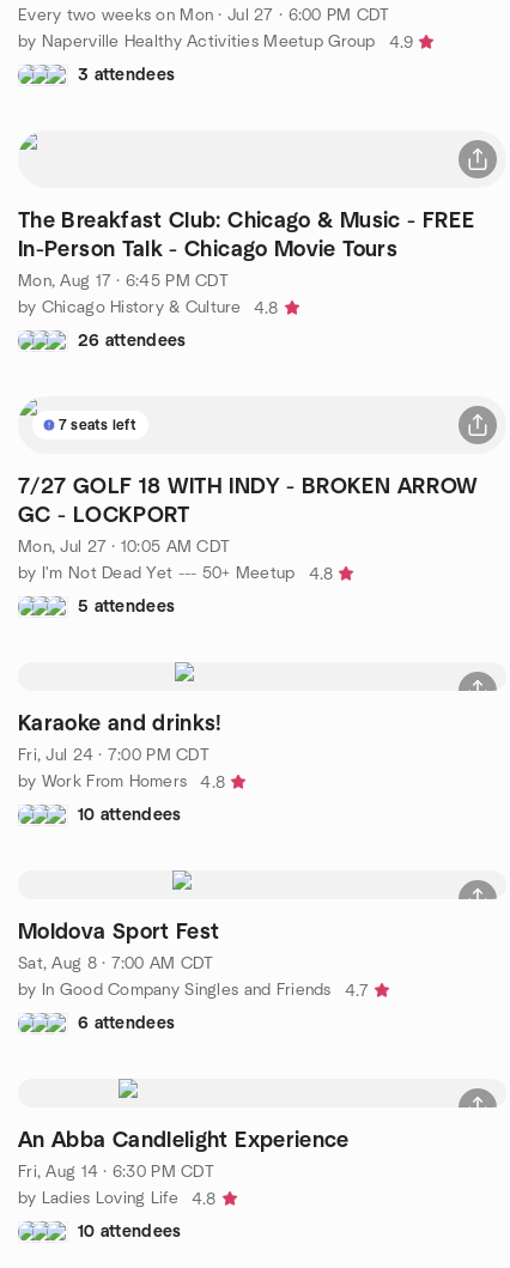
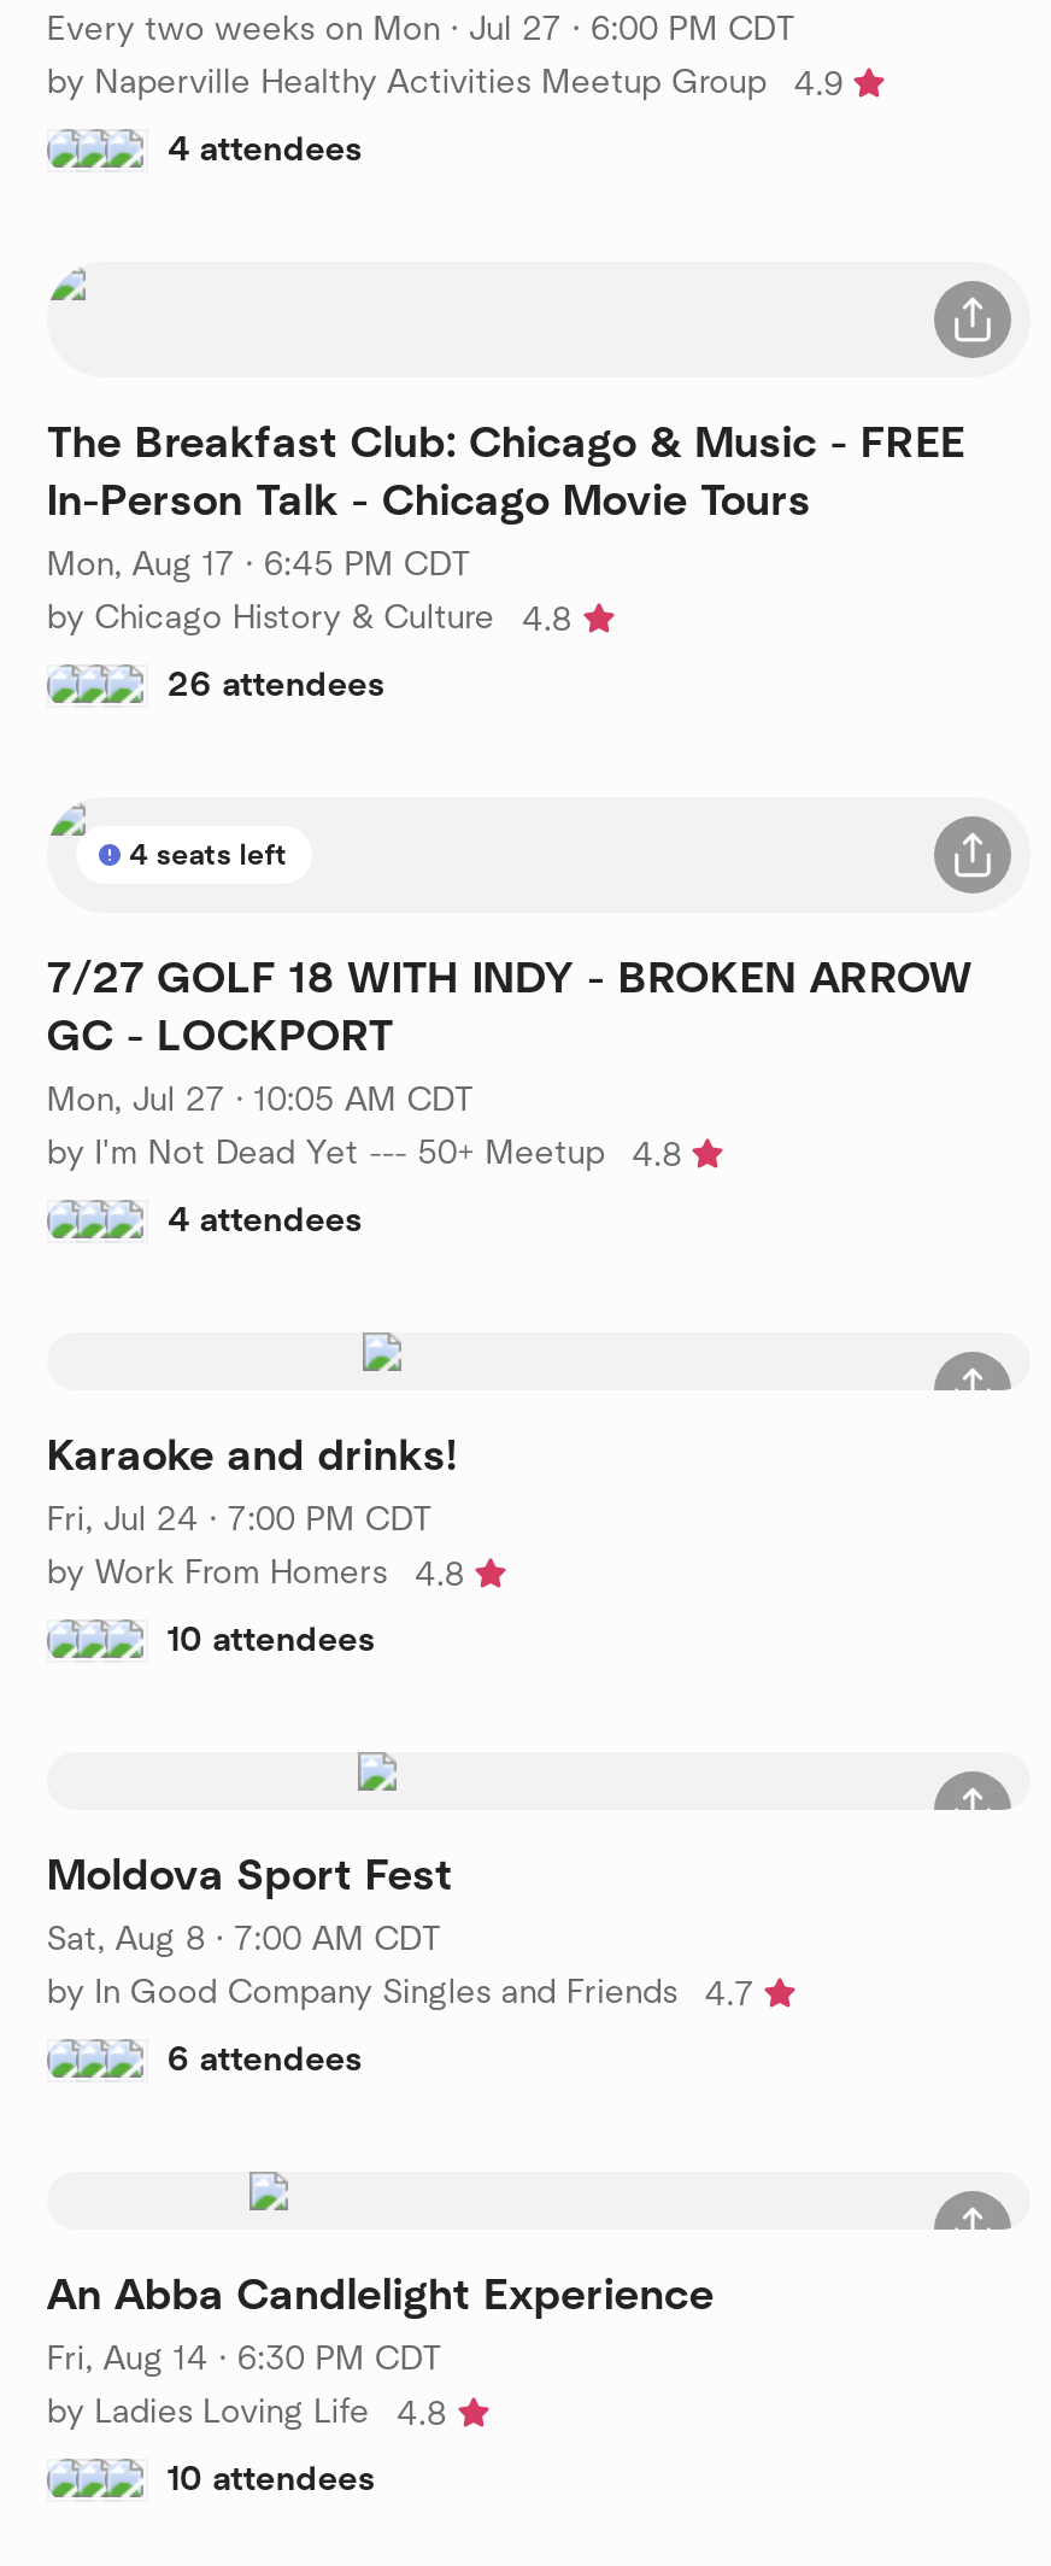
[78,66,175,83] 3 attendees -> [168,133,363,166] 4 attendees
[59,417,136,432] 7 seats left -> [129,839,288,868] 4 seats left
[78,598,175,615] 5 attendees -> [168,1203,363,1237] 4 attendees

